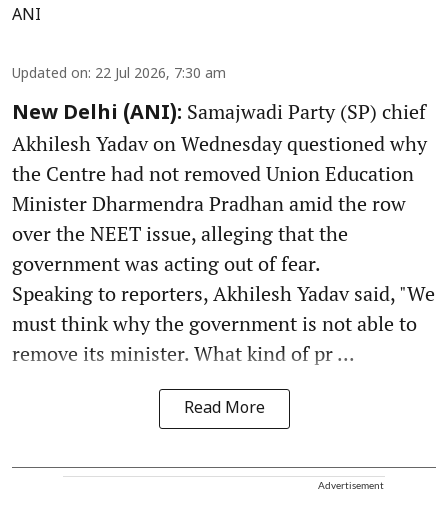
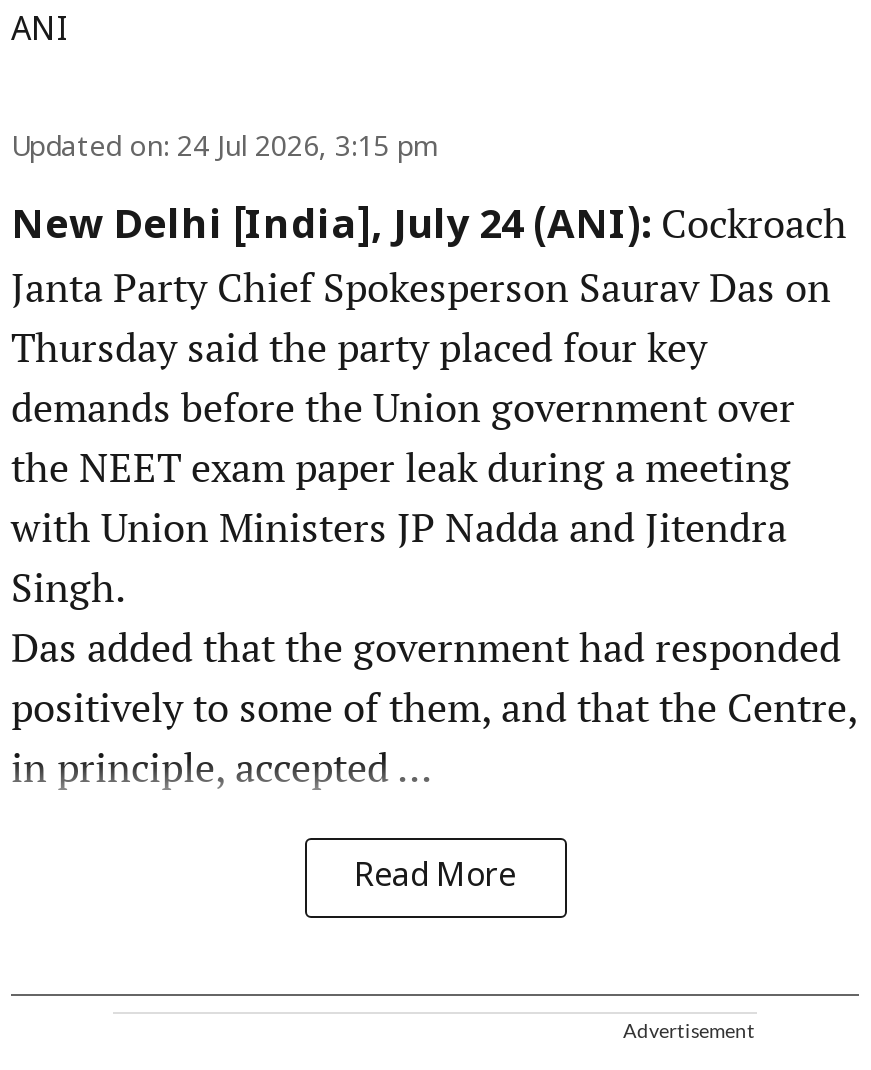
[12,66,226,83] Updated on: 22 Jul 2026, 7:30 am -> [11,132,439,166] Updated on: 24 Jul 2026, 3:15 pm
[12,98,435,367] New Delhi (ANI): Samajwadi Party (SP) chief | Akhilesh Yadav on Wednesday questioned why | the Centre had not removed Union Education | Minister Dharmendra Pradhan amid the row | over the NEET issue, alleging that the | government was acting out of fear. | Speaking to reporters, Akhilesh Yadav said, "We | must think why the government is not able to | remove its minister. What kind of pr ... -> [11,196,857,794] New Delhi [India], July 24 (ANI): Cockroach | Janta Party Chief Spokesperson Saurav Das on | Thursday said the party placed four key | demands before the Union government over | the NEET exam paper leak during a meeting | with Union Ministers JP Nadda and Jitendra | Singh. | Das added that the government had responded | positively to some of them, and that the Centre, | in principle, accepted ...

